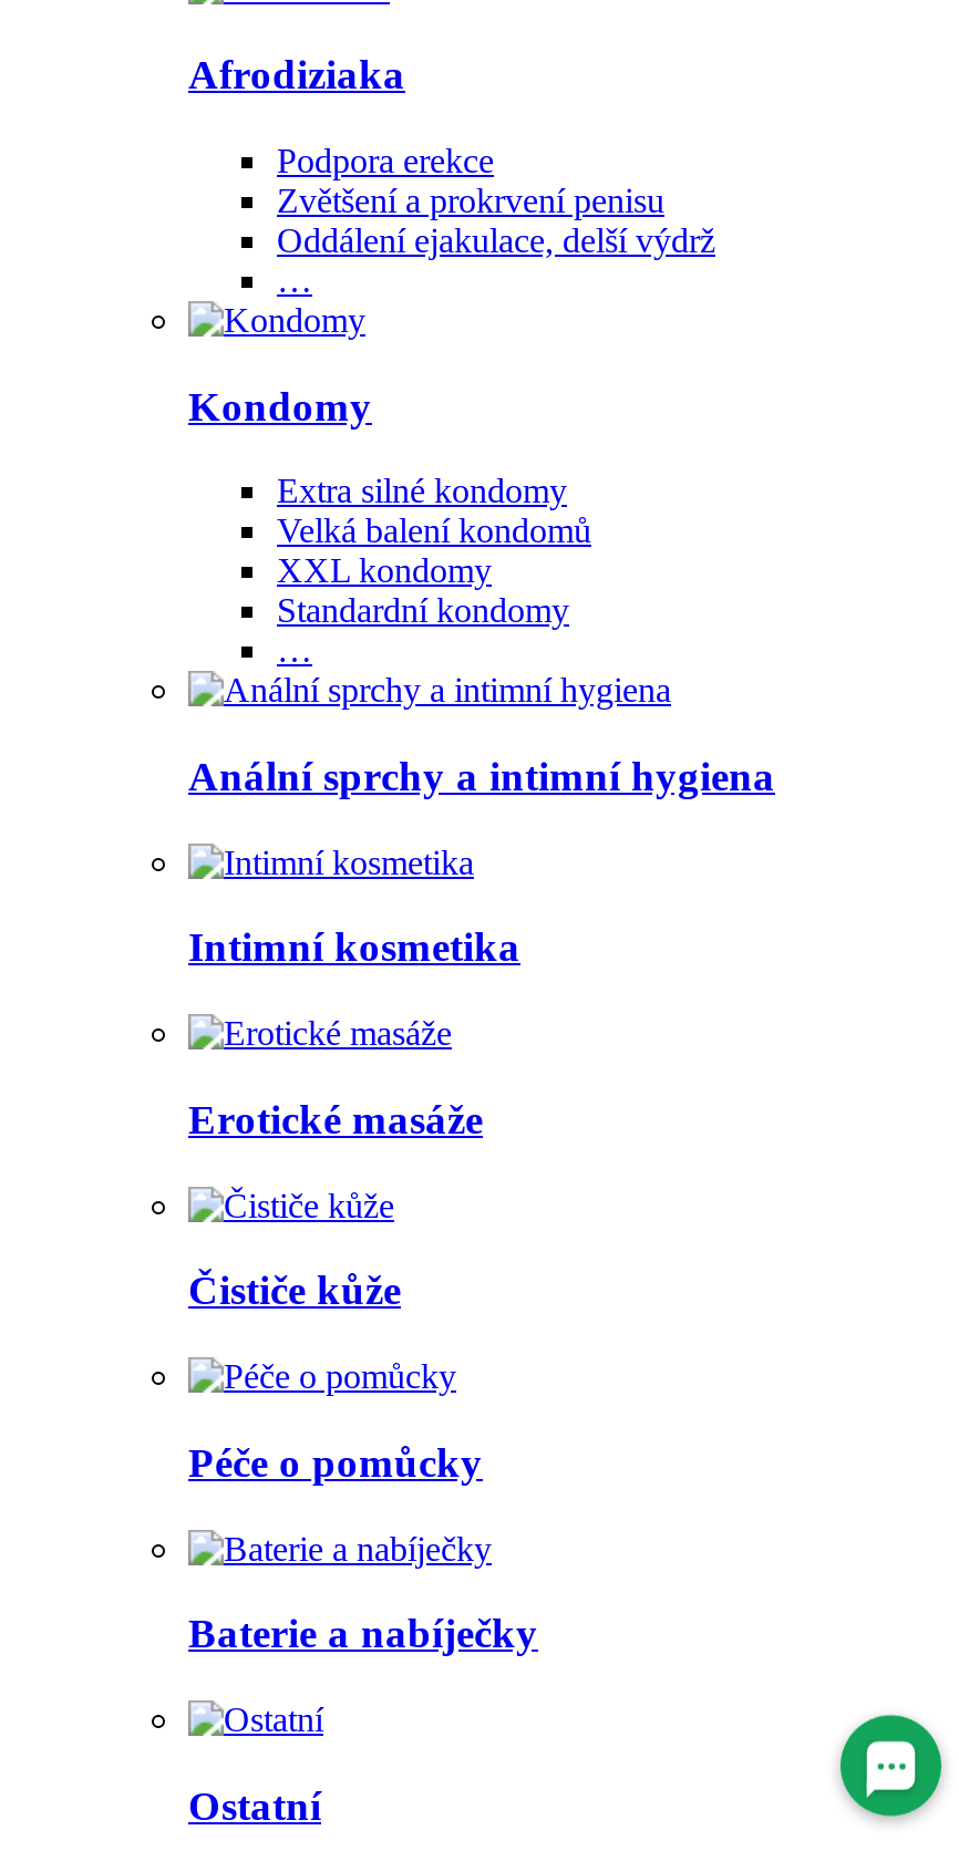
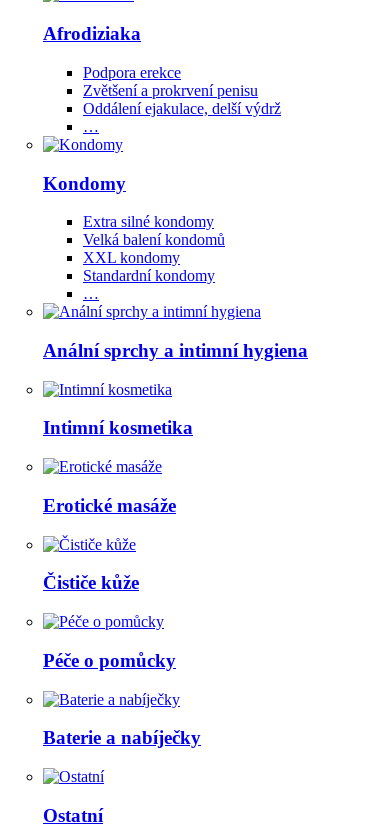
[835,1712,946,1824] [image] -> none

